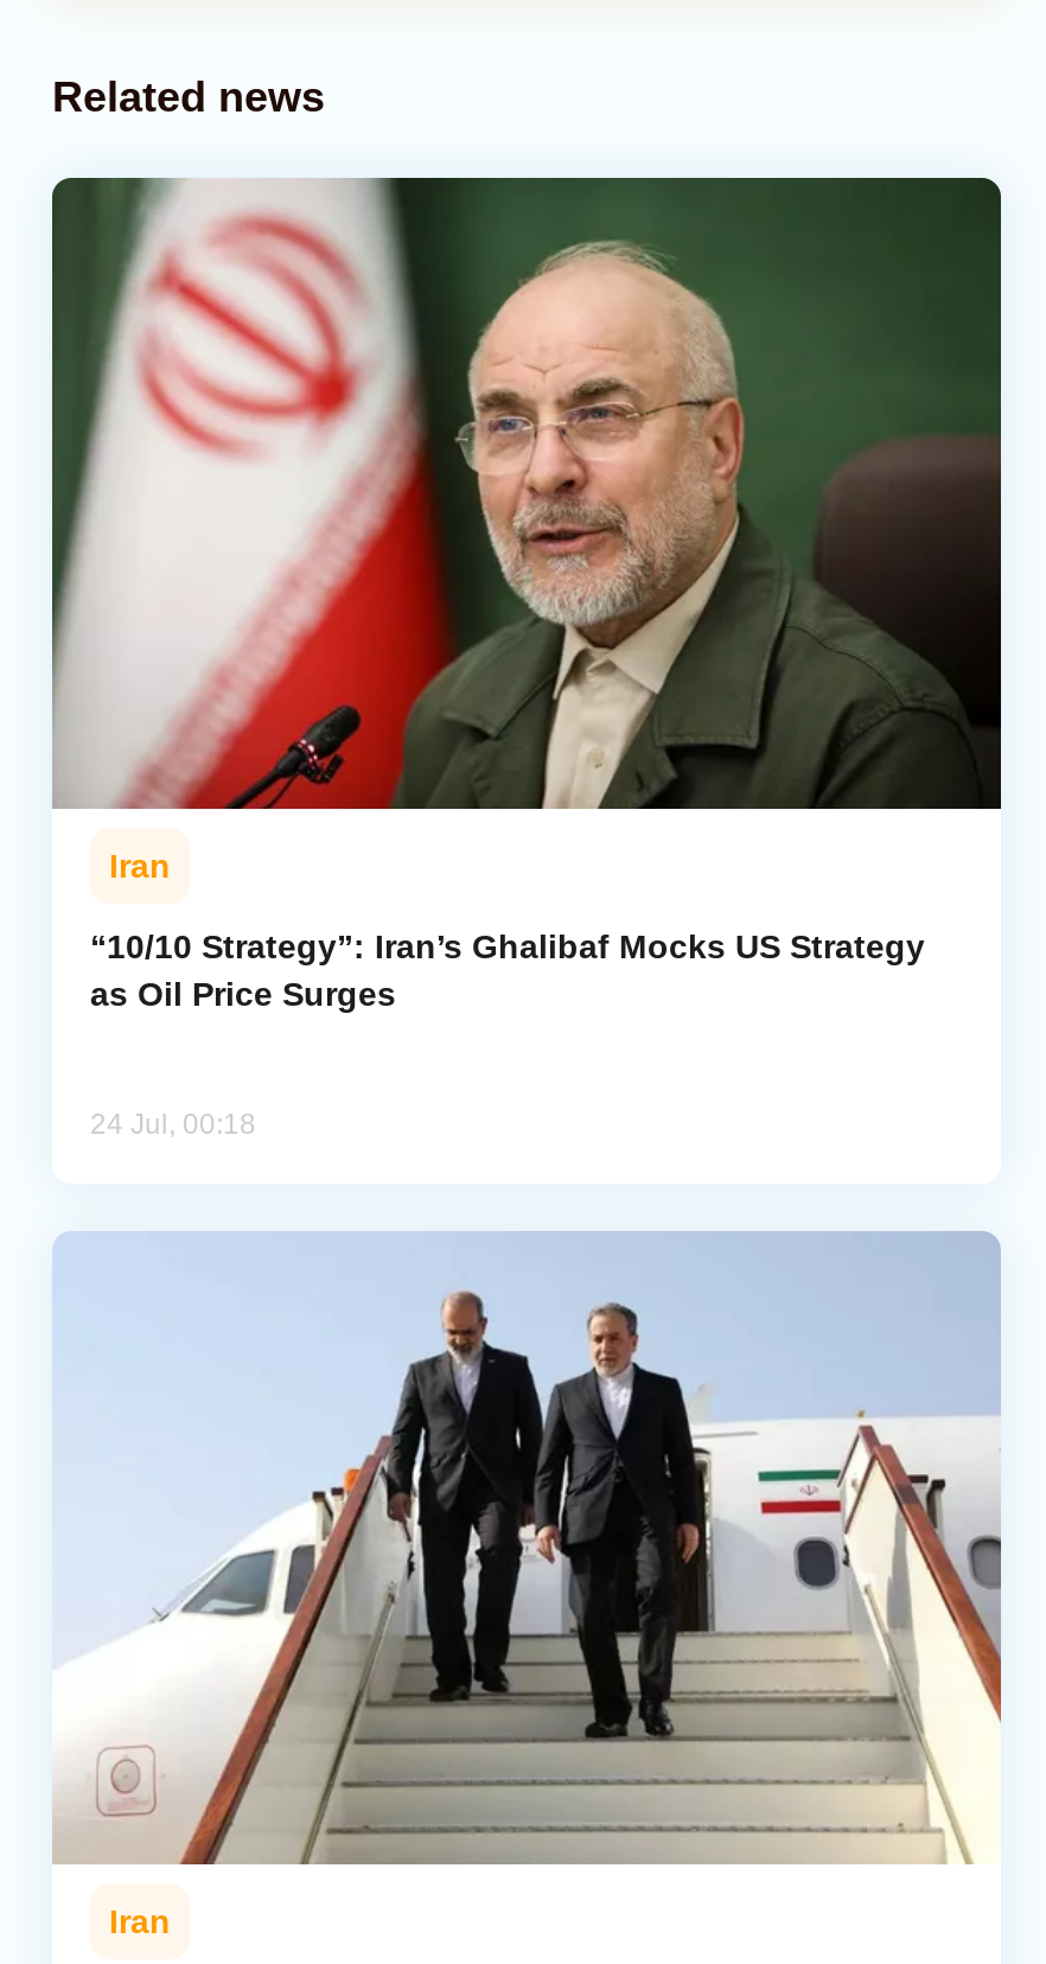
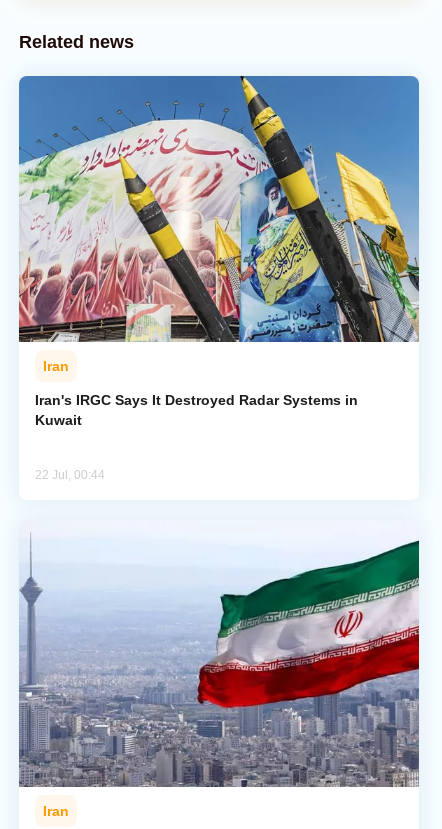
[50,176,1003,811] [image] -> [18,75,420,343] [image]
[90,928,925,1013] “10/10 Strategy”: Iran’s Ghalibaf Mocks US Strategy | as Oil Price Surges -> [35,392,358,428] Iran's IRGC Says It Destroyed Radar Systems in | Kuwait
[90,1108,256,1141] 24 Jul, 00:18 -> [35,468,105,482] 22 Jul, 00:44
[52,1231,1003,1864] [image] -> [18,521,420,788] [image]

